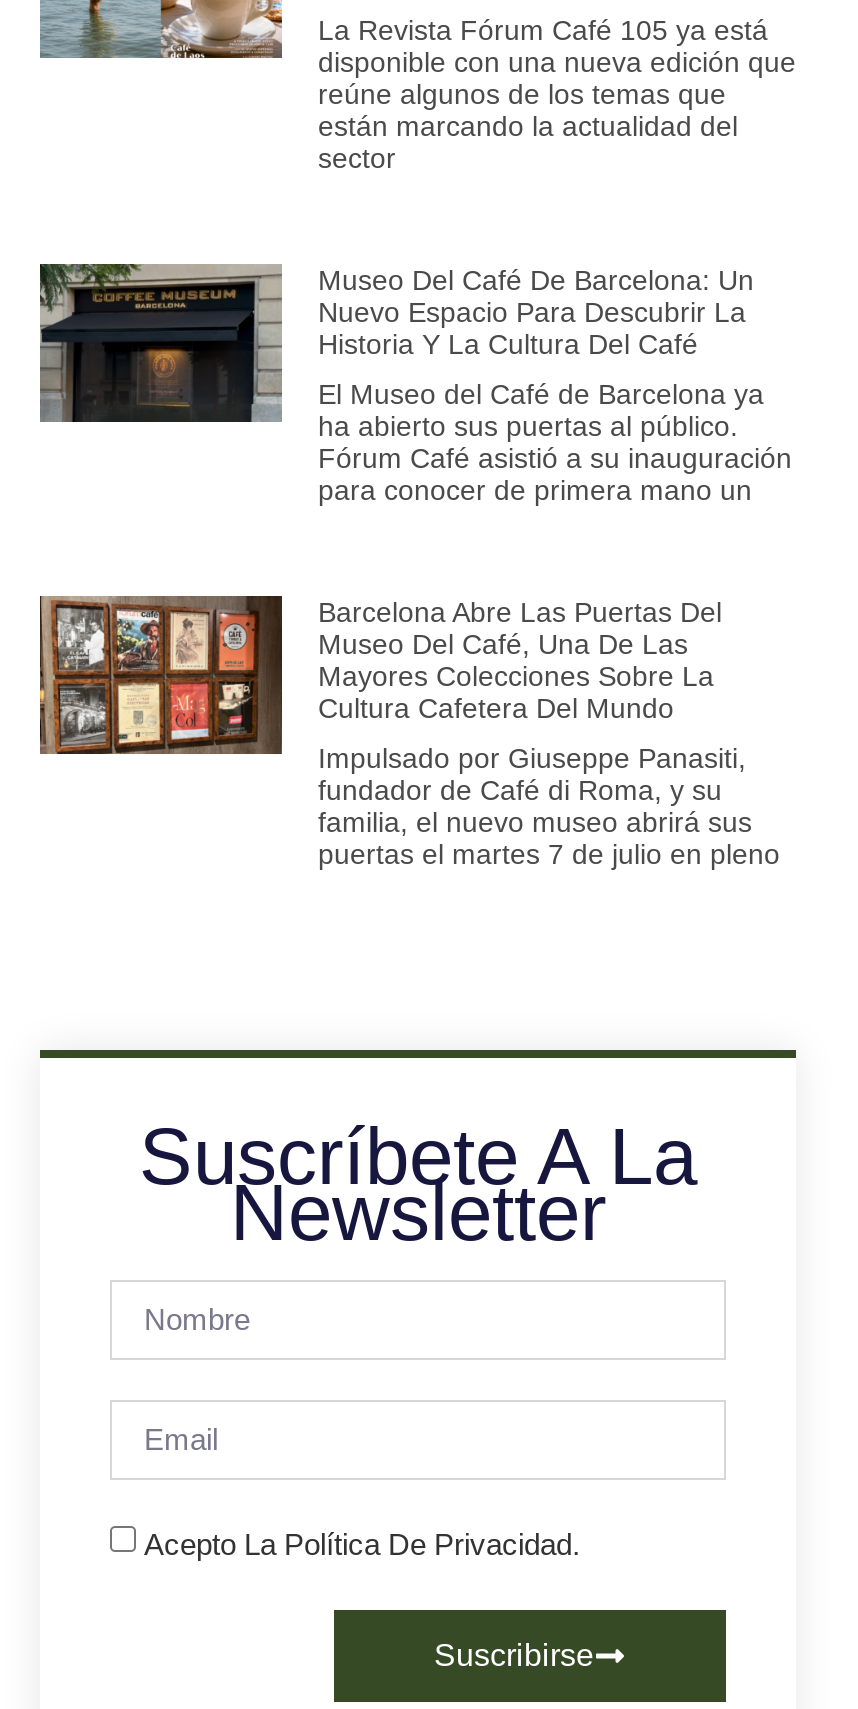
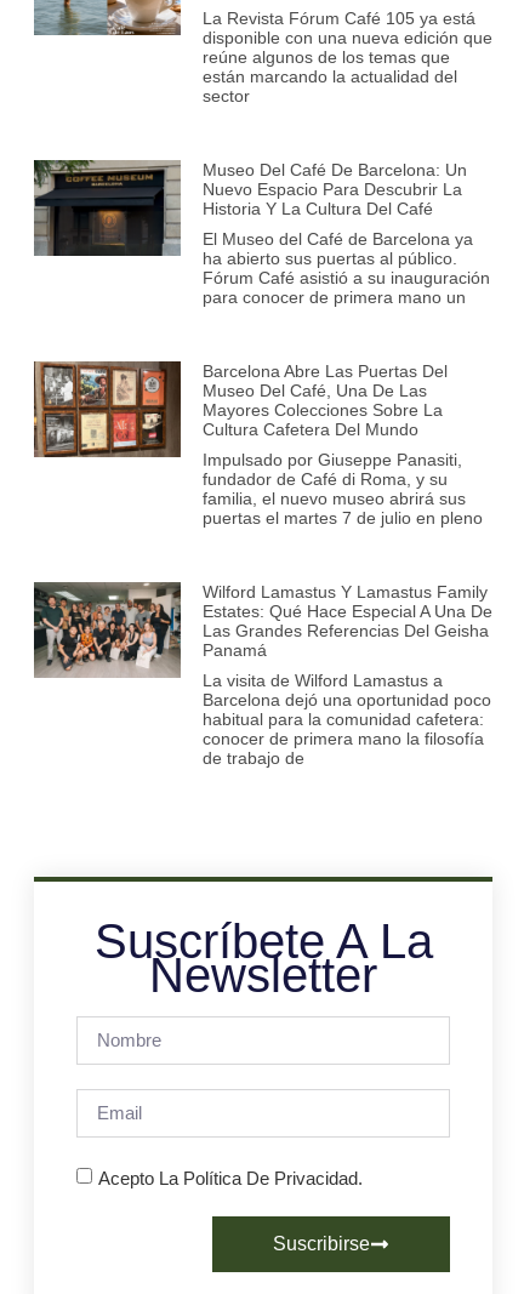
none -> [33,581,492,767] [image] | Wilford Lamastus Y Lamastus Family | Estates: Qué Hace Especial A Una De | Las Grandes Referencias Del Geisha | Panamá | La visita de Wilford Lamastus a | Barcelona dejó una oportunidad poco | habitual para la comunidad cafetera: | conocer de primera mano la filosofía | de trabajo de

